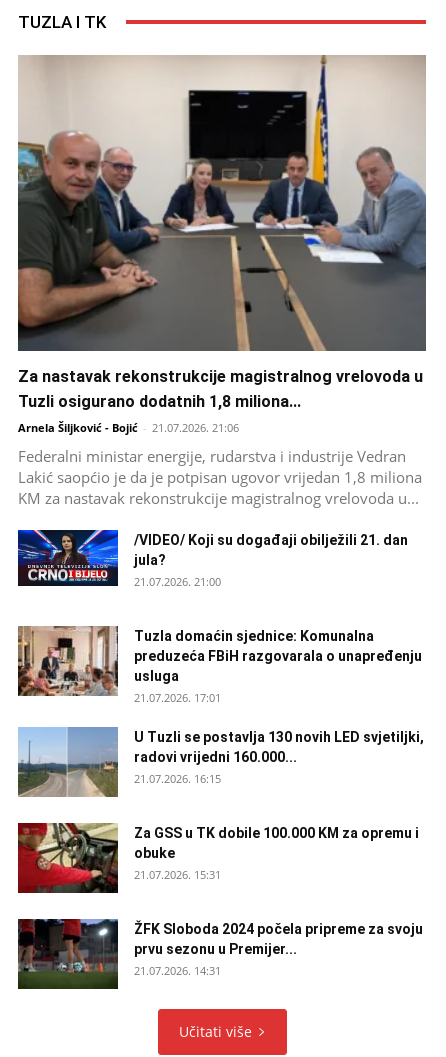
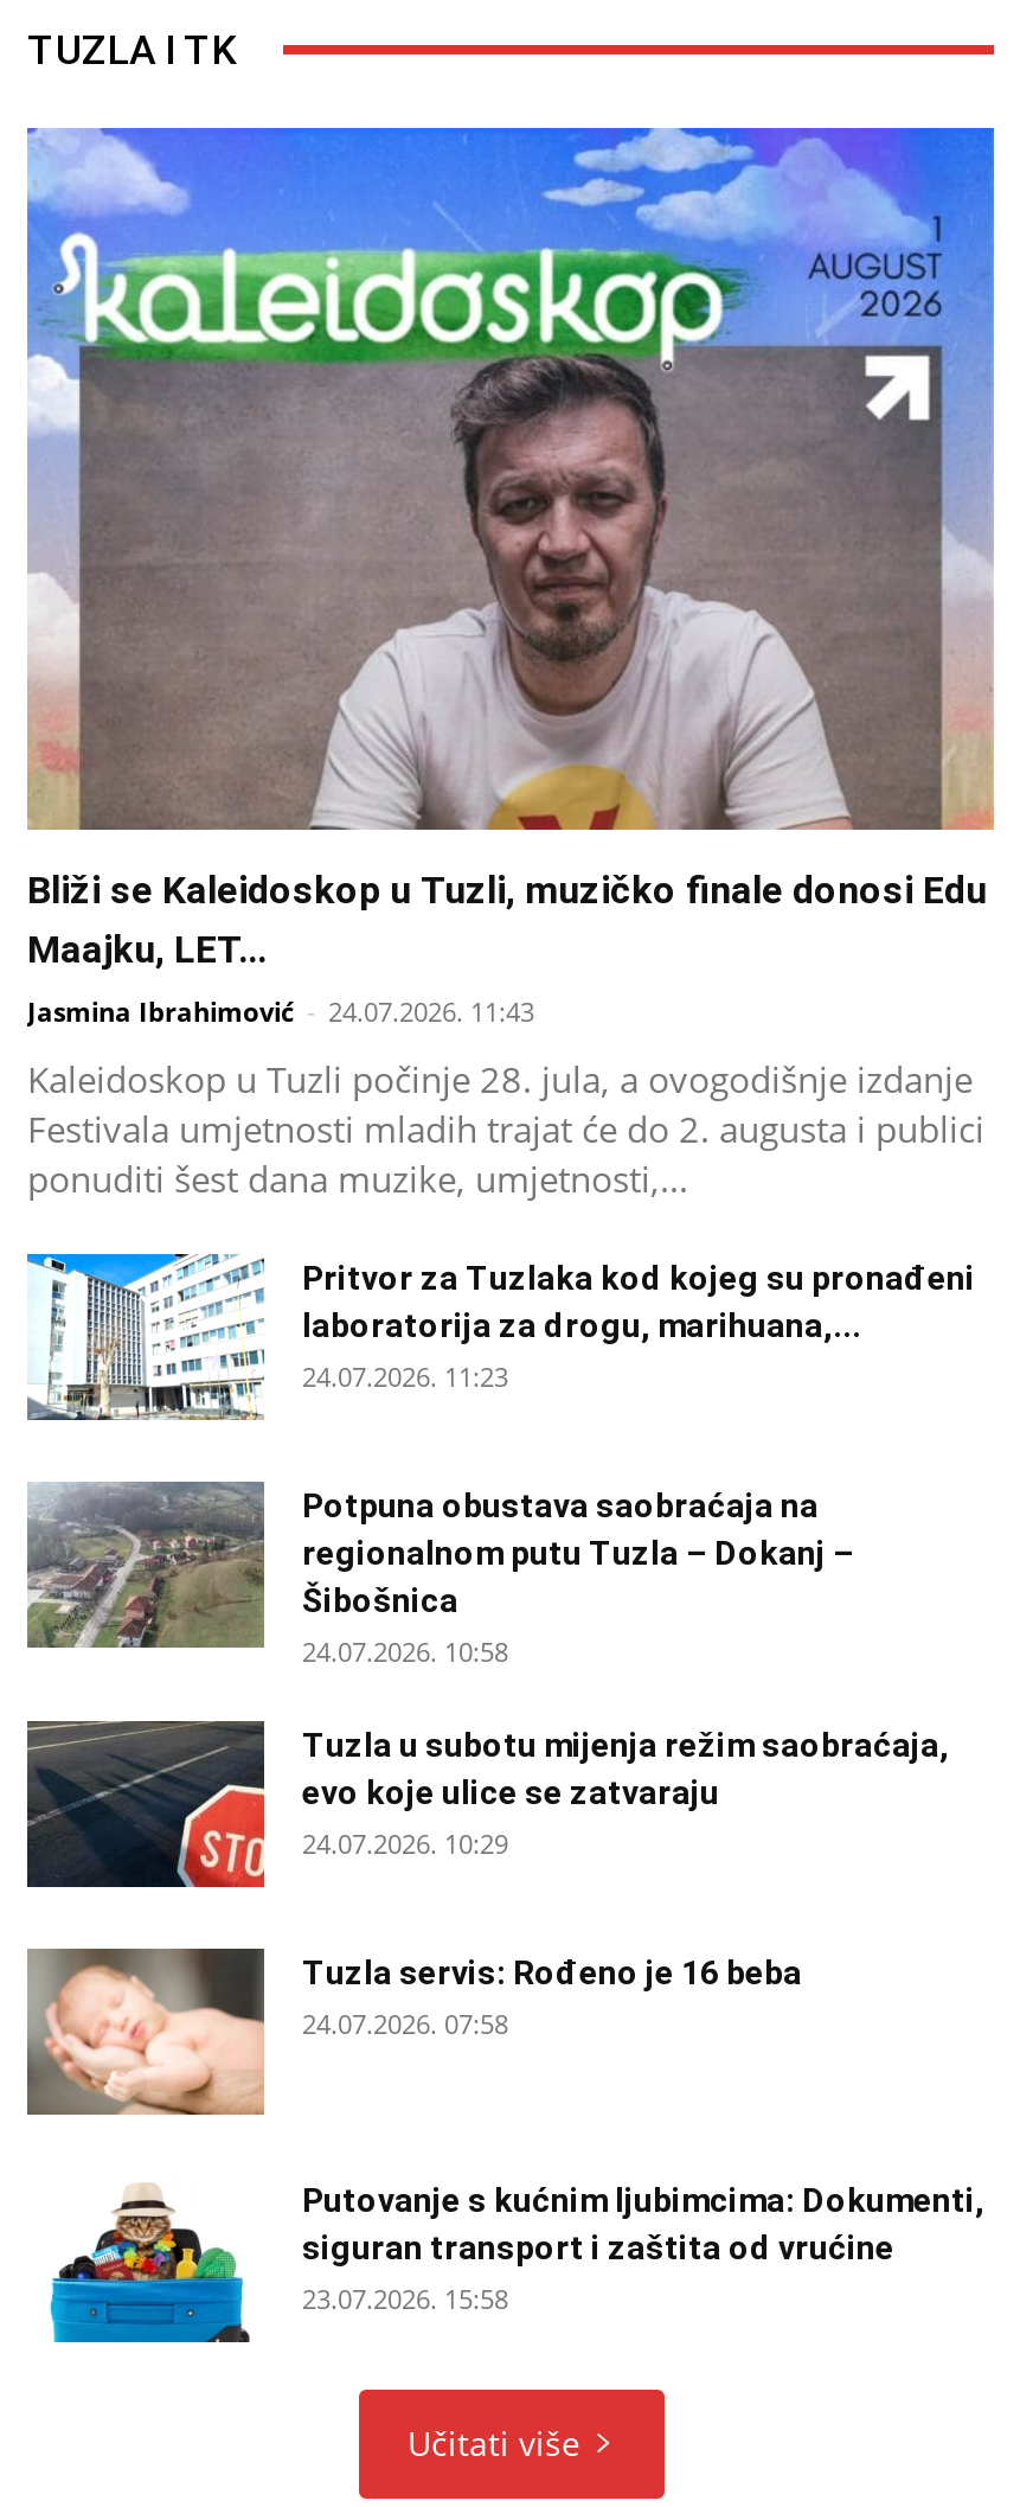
[17,54,427,411] [image] | Za nastavak rekonstrukcije magistralnog vrelovoda u | Tuzli osigurano dodatnih 1,8 miliona... -> [25,126,996,972] [image] | Bliži se Kaleidoskop u Tuzli, muzičko finale donosi Edu | Maajku, LET...
[18,420,239,435] Arnela Šiljković - Bojić - 21.07.2026. 21:06 -> [27,993,534,1028] Jasmina Ibrahimović - 24.07.2026. 11:43
[18,446,422,508] Federalni ministar energije, rudarstva i industrije Vedran | Lakić saopćio je da je potpisan ugovor vrijedan 1,8 miliona | KM za nastavak rekonstrukcije magistralnog vrelovoda u... -> [27,1054,984,1201] Kaleidoskop u Tuzli počinje 28. jula, a ovogodišnje izdanje | Festivala umjetnosti mladih trajat će do 2. augusta i publici | ponuditi šest dana muzike, umjetnosti,...
[17,529,408,600] [image] | /VIDEO/ Koji su događaji obilježili 21. dan | jula? | 21.07.2026. 21:00 -> [25,1252,975,1422] [image] | Pritvor za Tuzlaka kod kojeg su pronađeni | laboratorija za drogu, marihuana,... | 24.07.2026. 11:23
[17,626,422,705] [image] | Tuzla domaćin sjednice: Komunalna | preduzeća FBiH razgovarala o unapređenju | usluga | 21.07.2026. 17:01 -> [25,1482,854,1668] [image] | Potpuna obustava saobraćaja na | regionalnom putu Tuzla – Dokanj – | Šibošnica | 24.07.2026. 10:58
[18,726,424,798] [image] | U Tuzli se postavlja 130 novih LED svjetiljki, | radovi vrijedni 160.000... | 21.07.2026. 16:15 -> [25,1719,949,1889] [image] | Tuzla u subotu mijenja režim saobraćaja, | evo koje ulice se zatvaraju | 24.07.2026. 10:29
[17,822,419,894] [image] | Za GSS u TK dobile 100.000 KM za opremu i | obuke | 21.07.2026. 15:31 -> [25,1946,802,2117] [image] | Tuzla servis: Rođeno je 16 beba | 24.07.2026. 07:58
[17,918,423,990] [image] | ŽFK Sloboda 2024 počela pripreme za svoju | prvu sezonu u Premijer... | 21.07.2026. 14:31 -> [27,2176,984,2345] [image] | Putovanje s kućnim ljubimcima: Dokumenti, | siguran transport i zaštita od vrućine | 23.07.2026. 15:58

